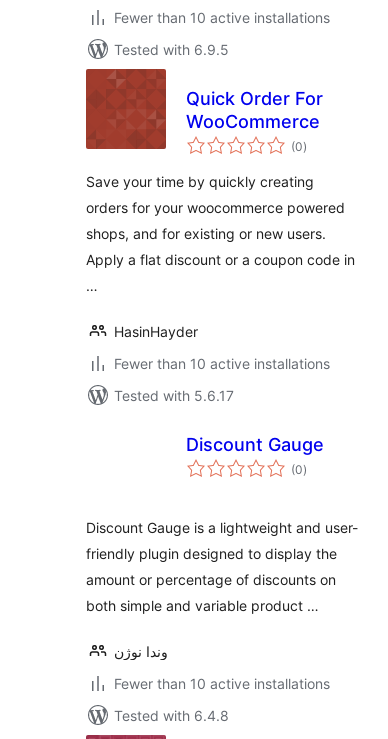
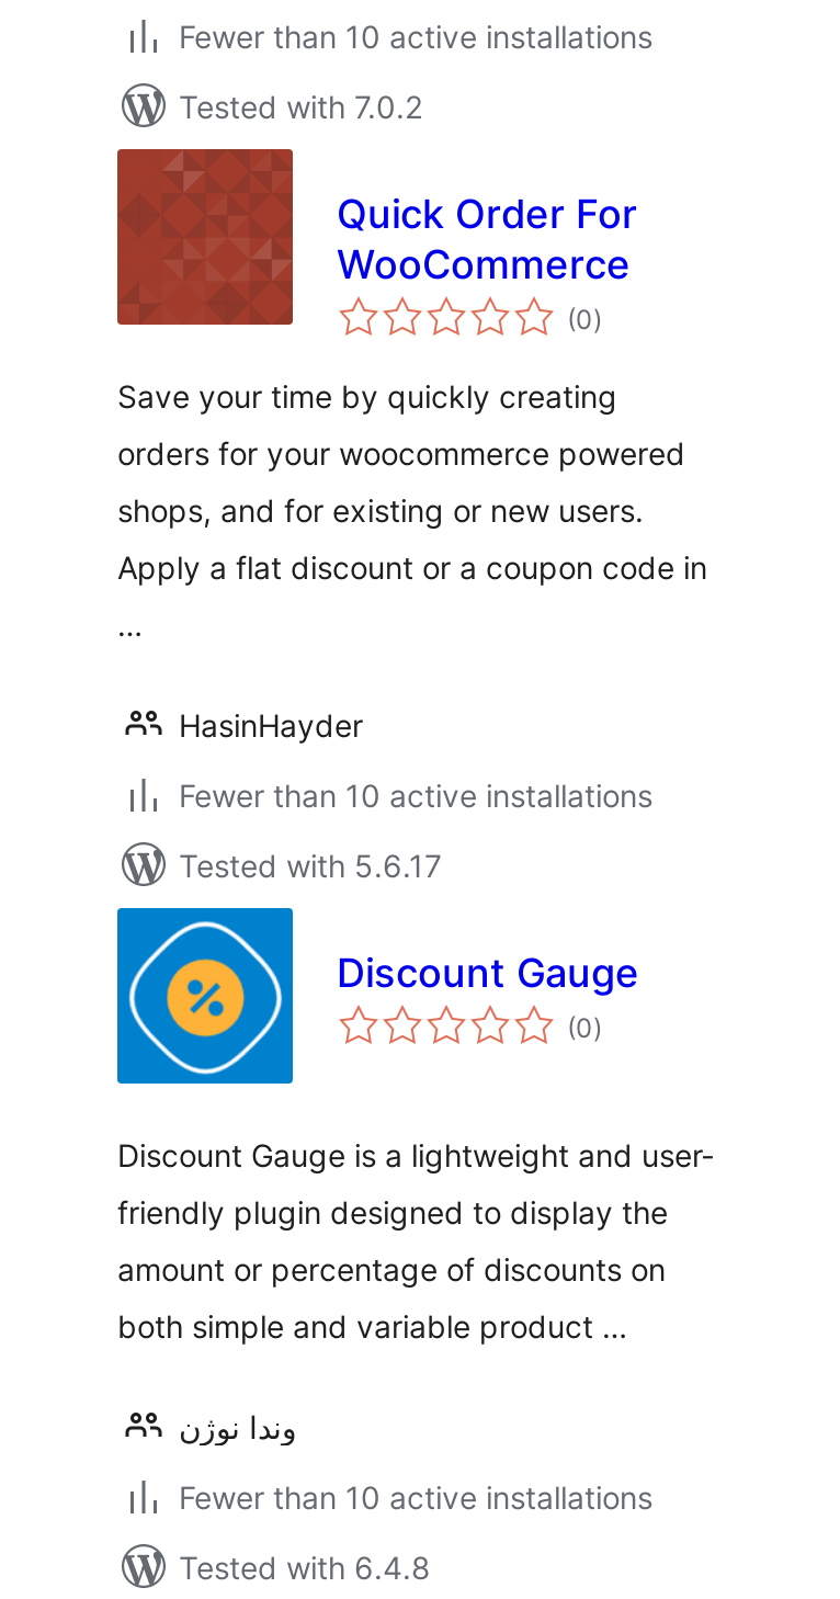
[114,41,229,58] Tested with 6.9.5 -> [179,88,422,125] Tested with 7.0.2
none -> [115,906,295,1086] [image]

